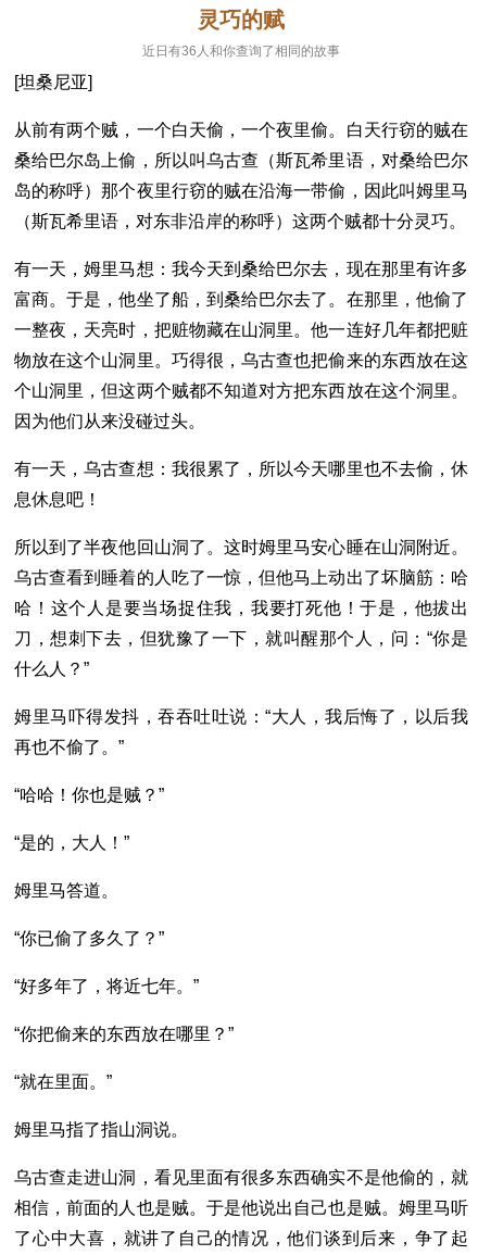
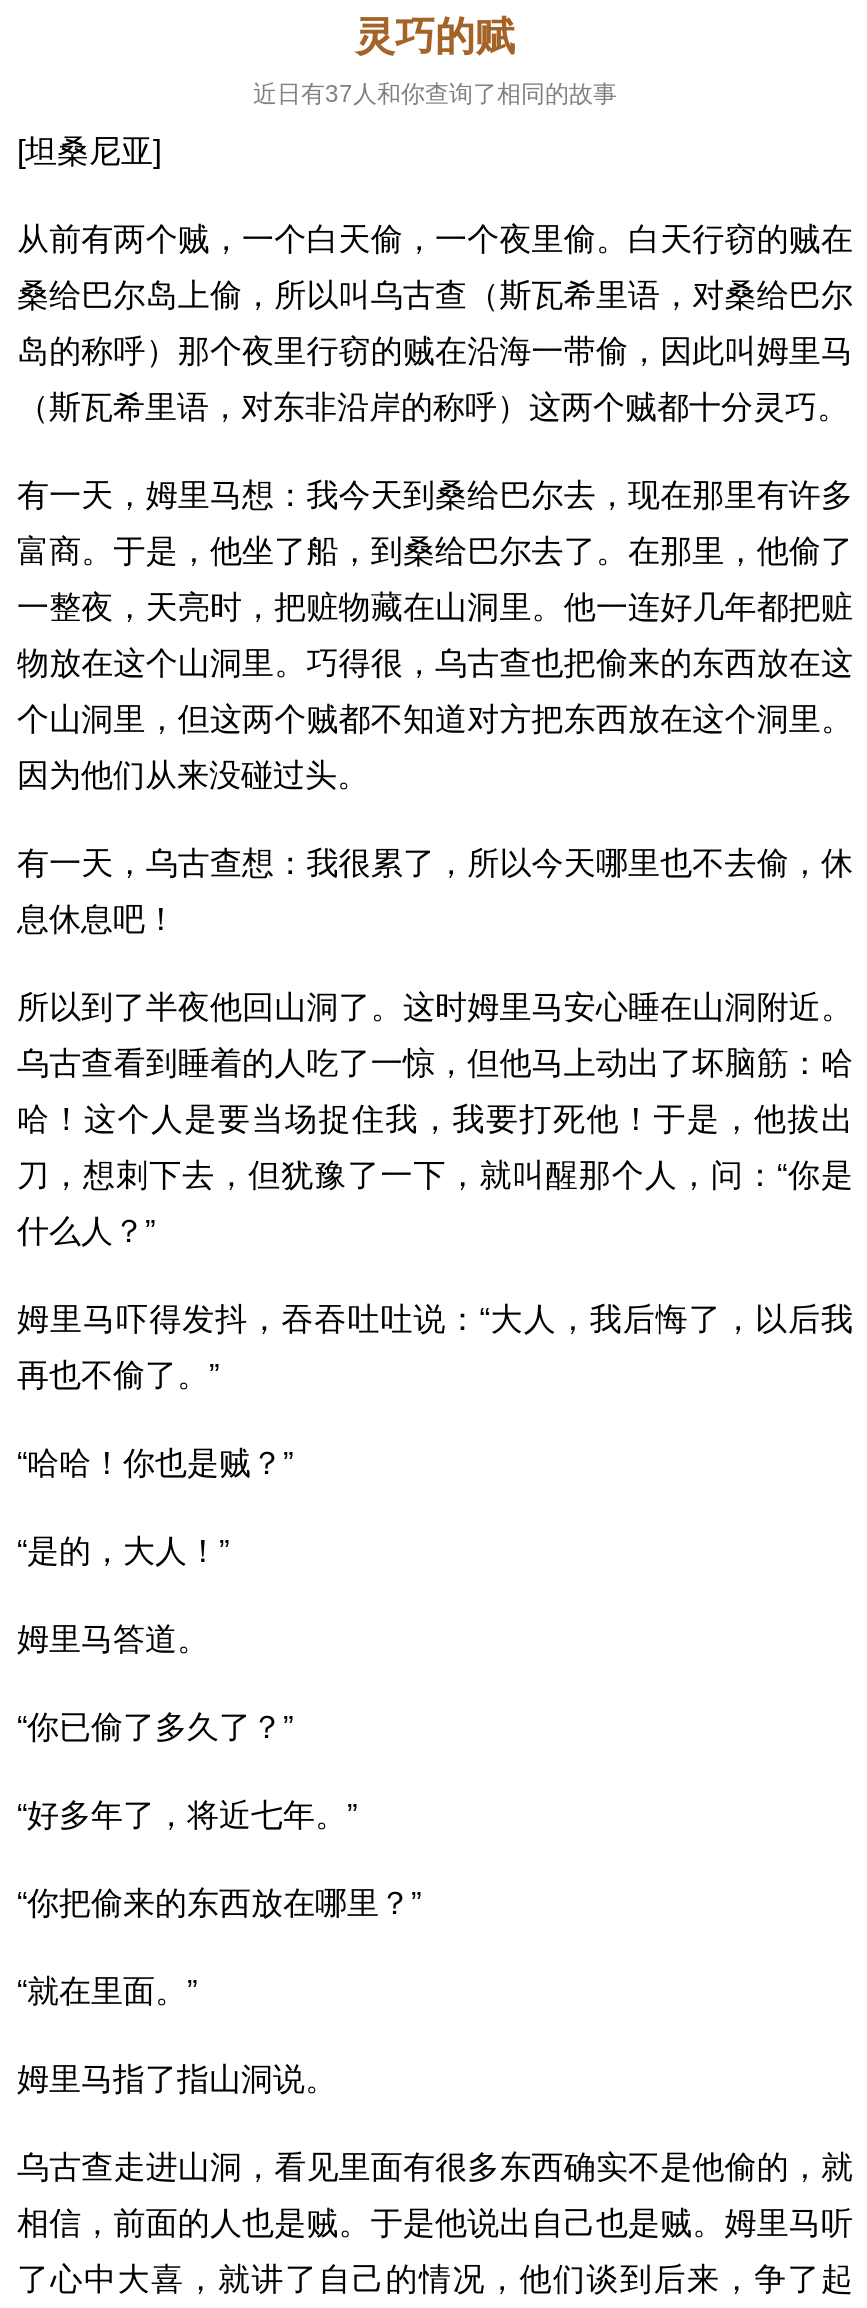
[142,43,340,59] 近日有36人和你查询了相同的故事 -> [253,80,617,108] 近日有37人和你查询了相同的故事

